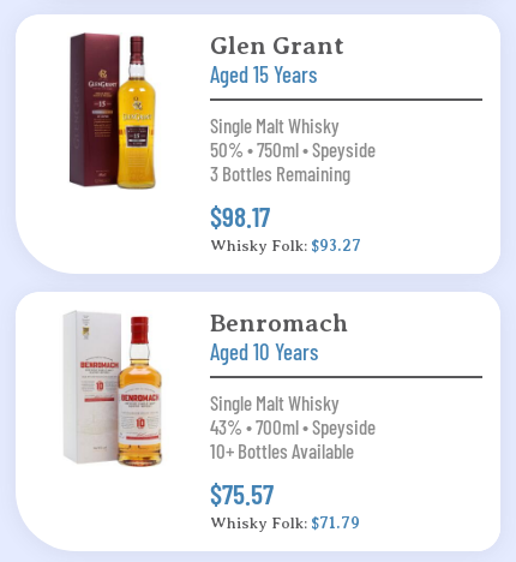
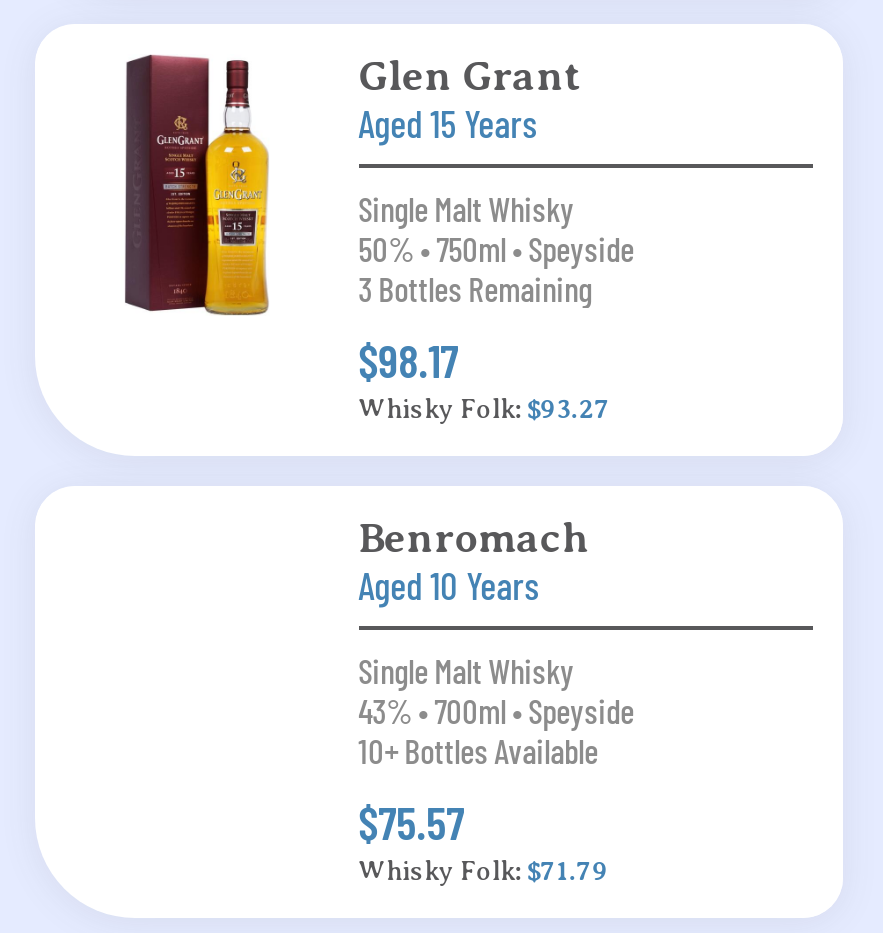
[65,311,163,468] [image] -> none

